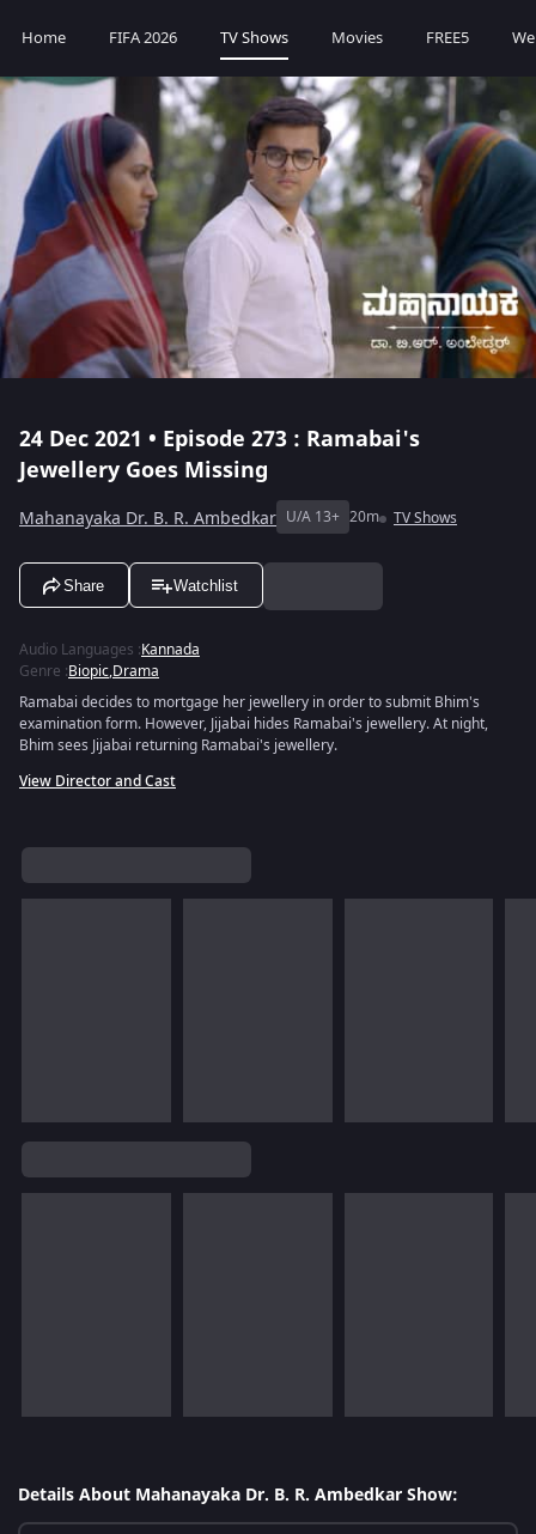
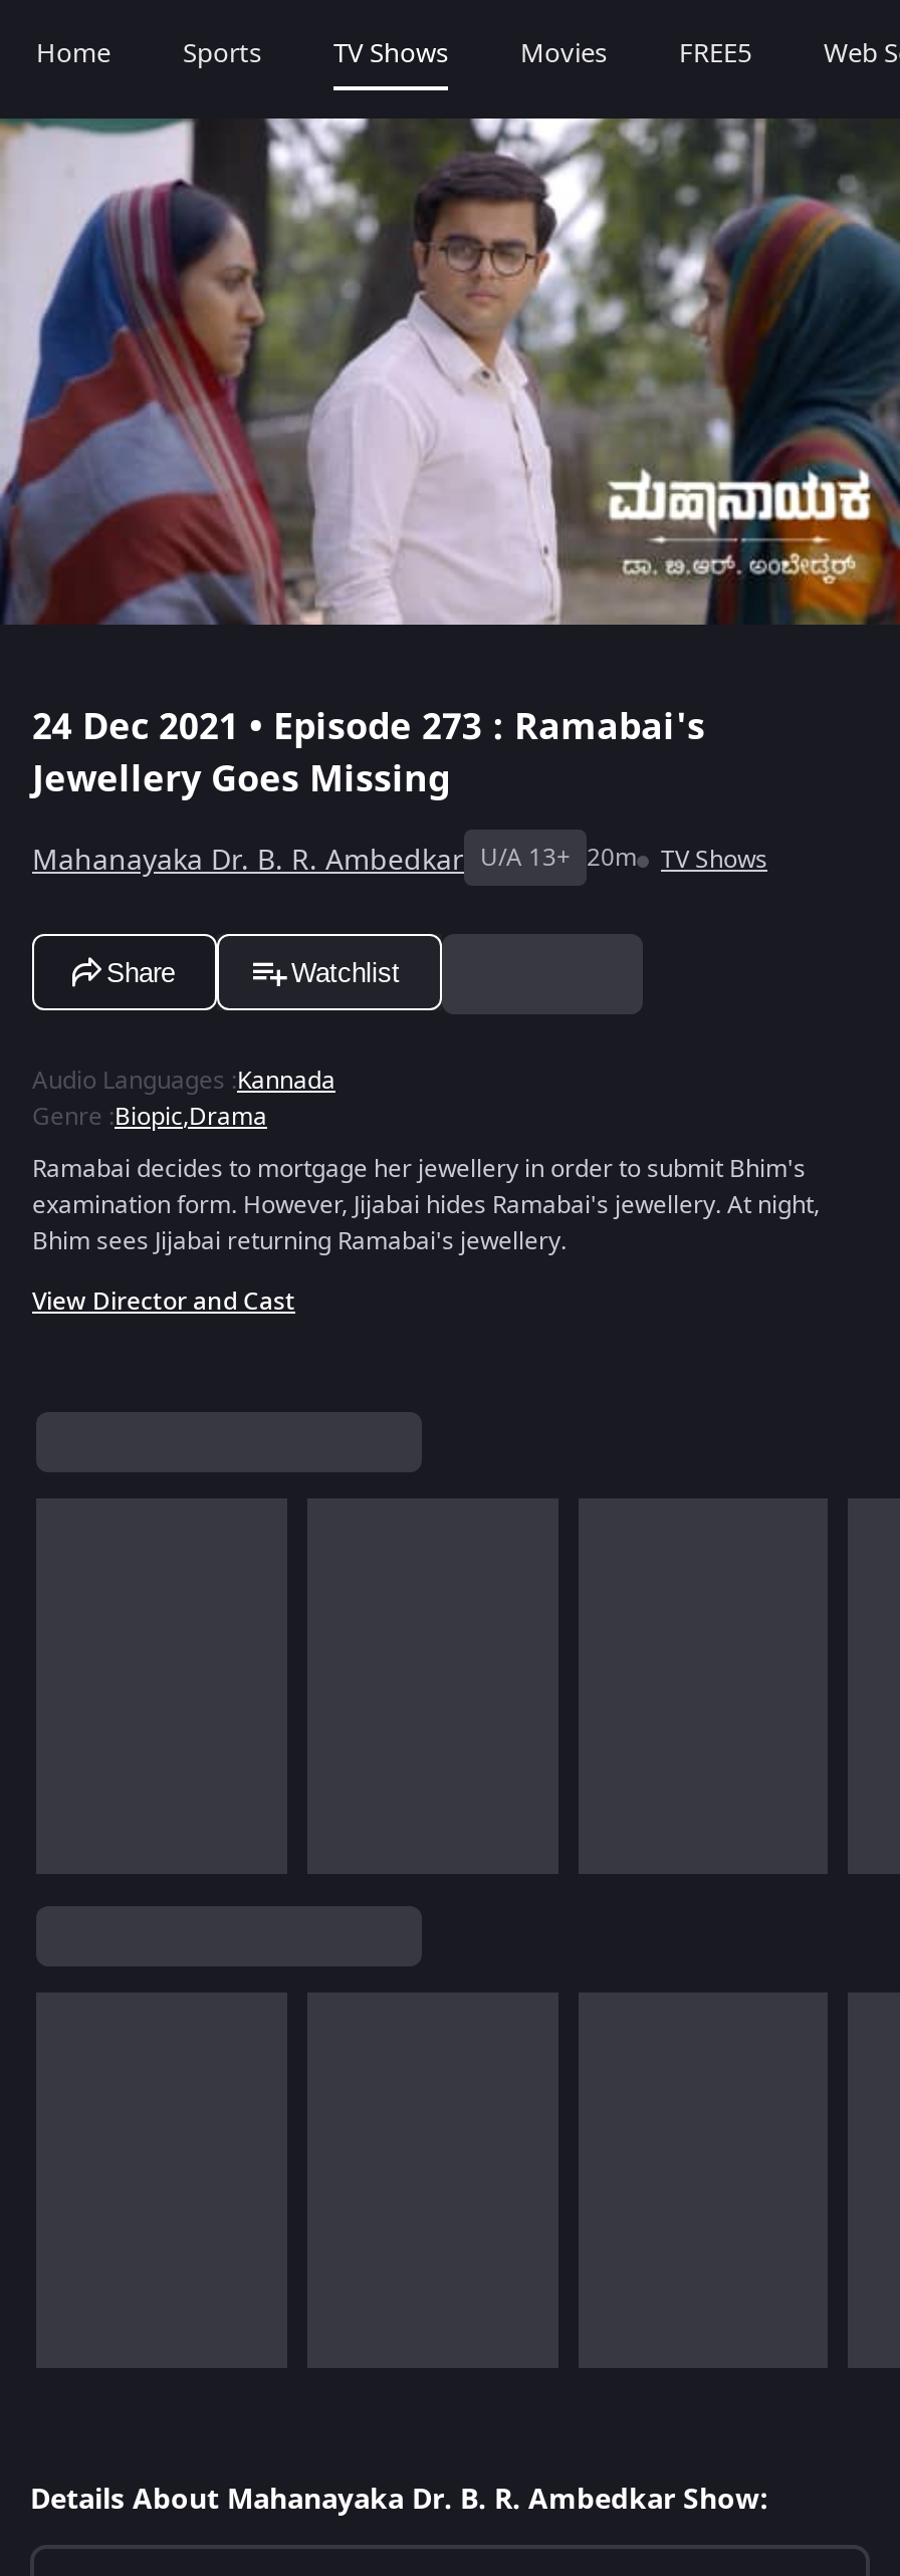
[109,26,177,49] FIFA 2026 -> [183,34,261,72] Sports

